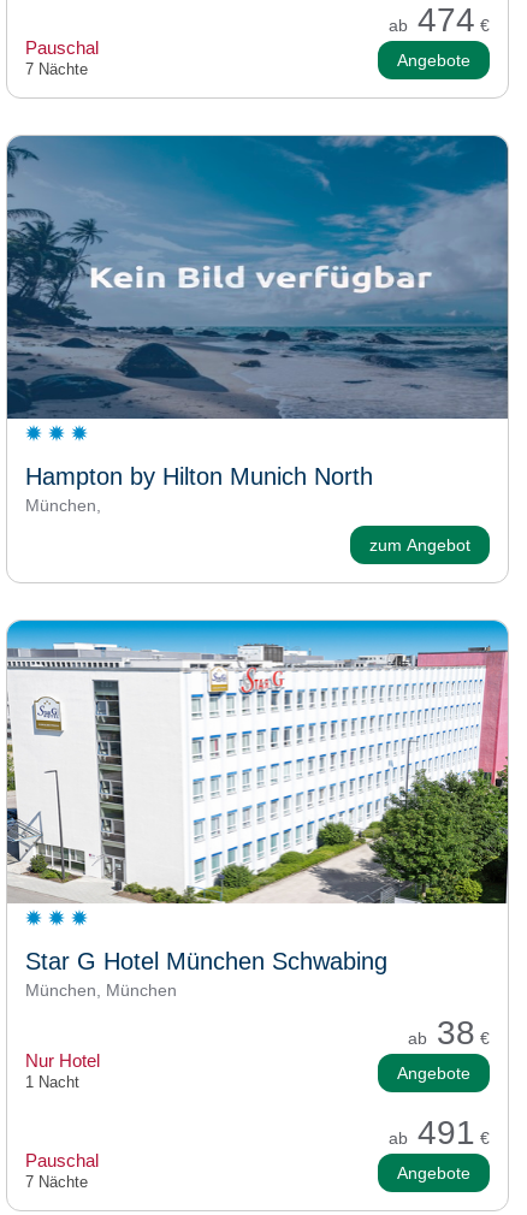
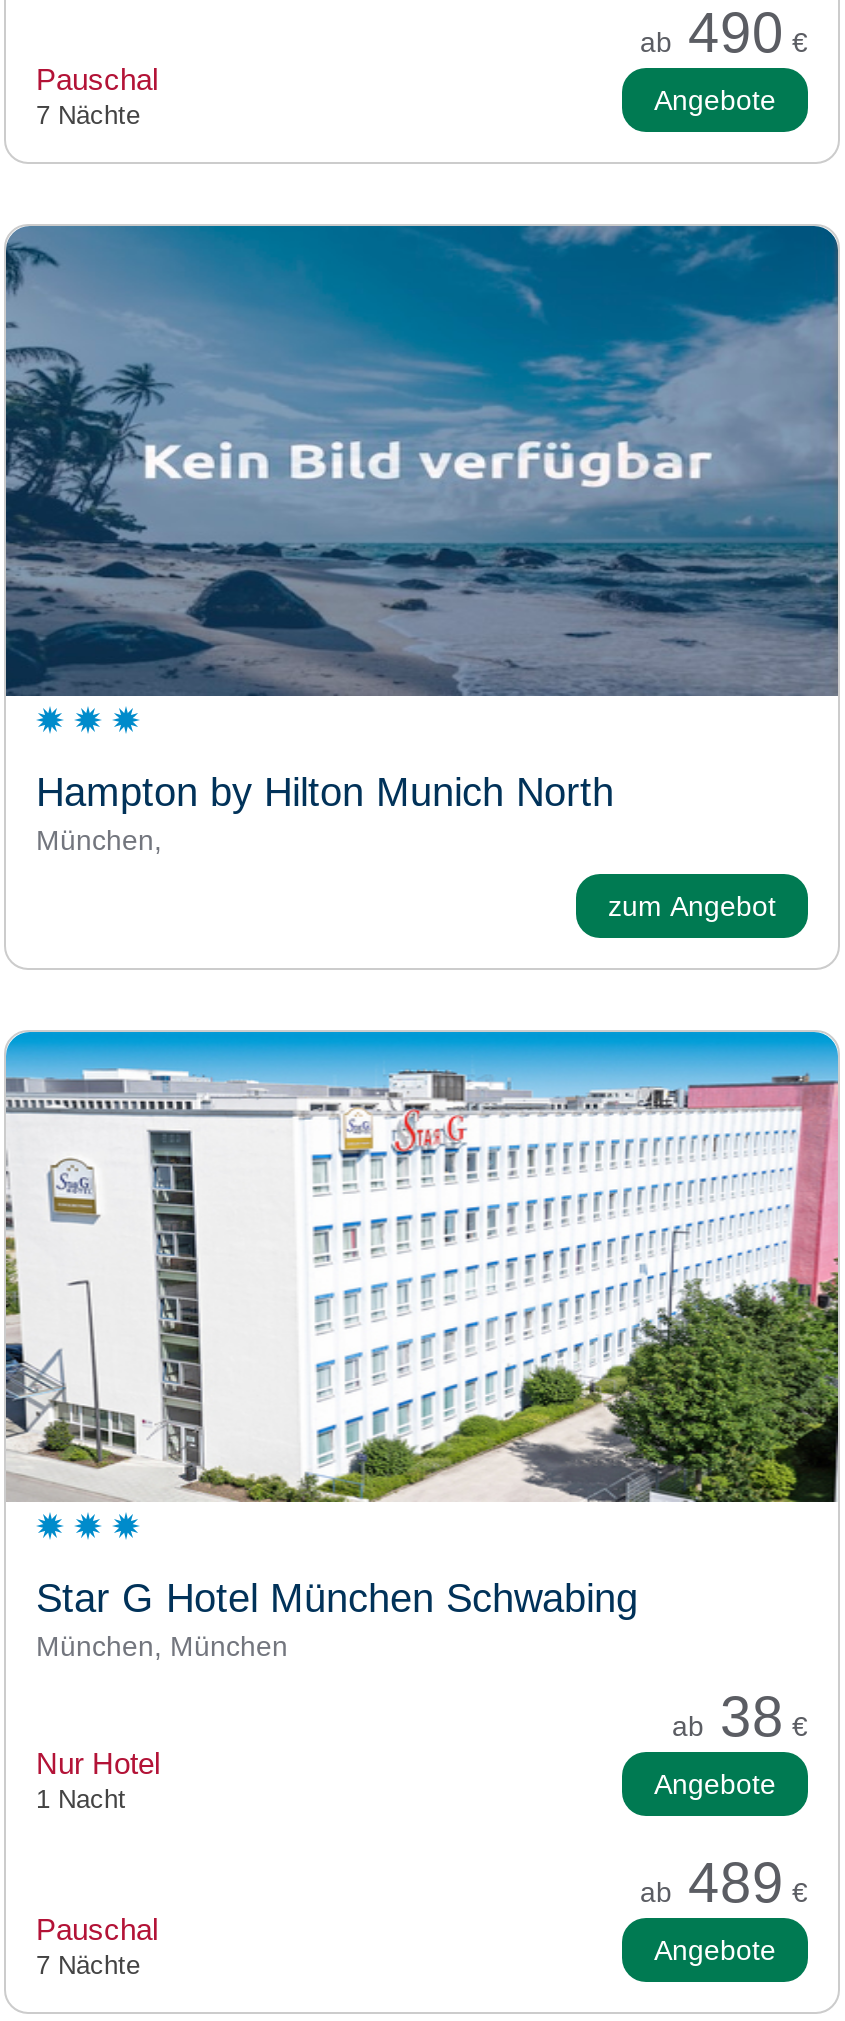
[389,1,490,39] ab 474 € -> [640,2,808,64] ab 490 €
[389,1114,490,1151] ab 491 € -> [640,1852,808,1914] ab 489 €

